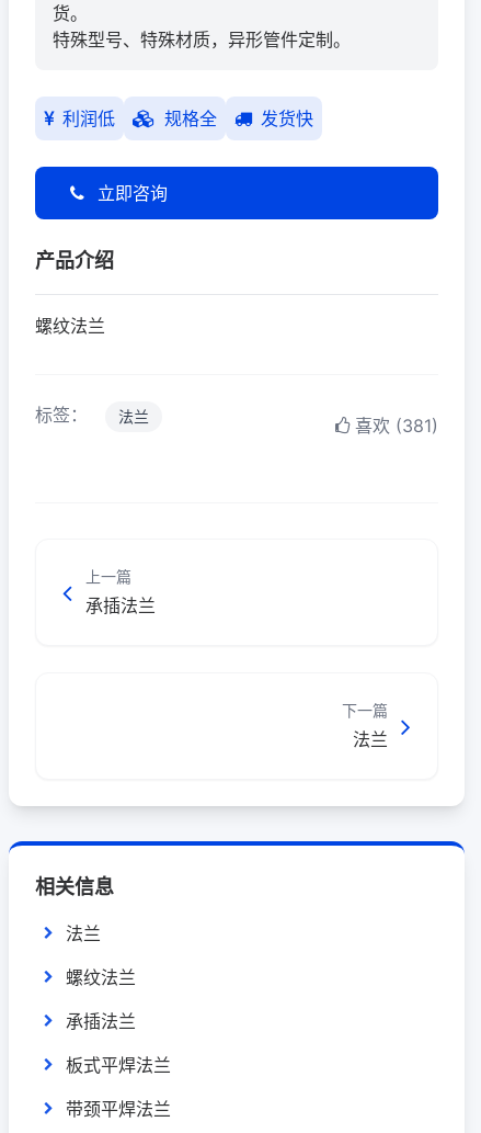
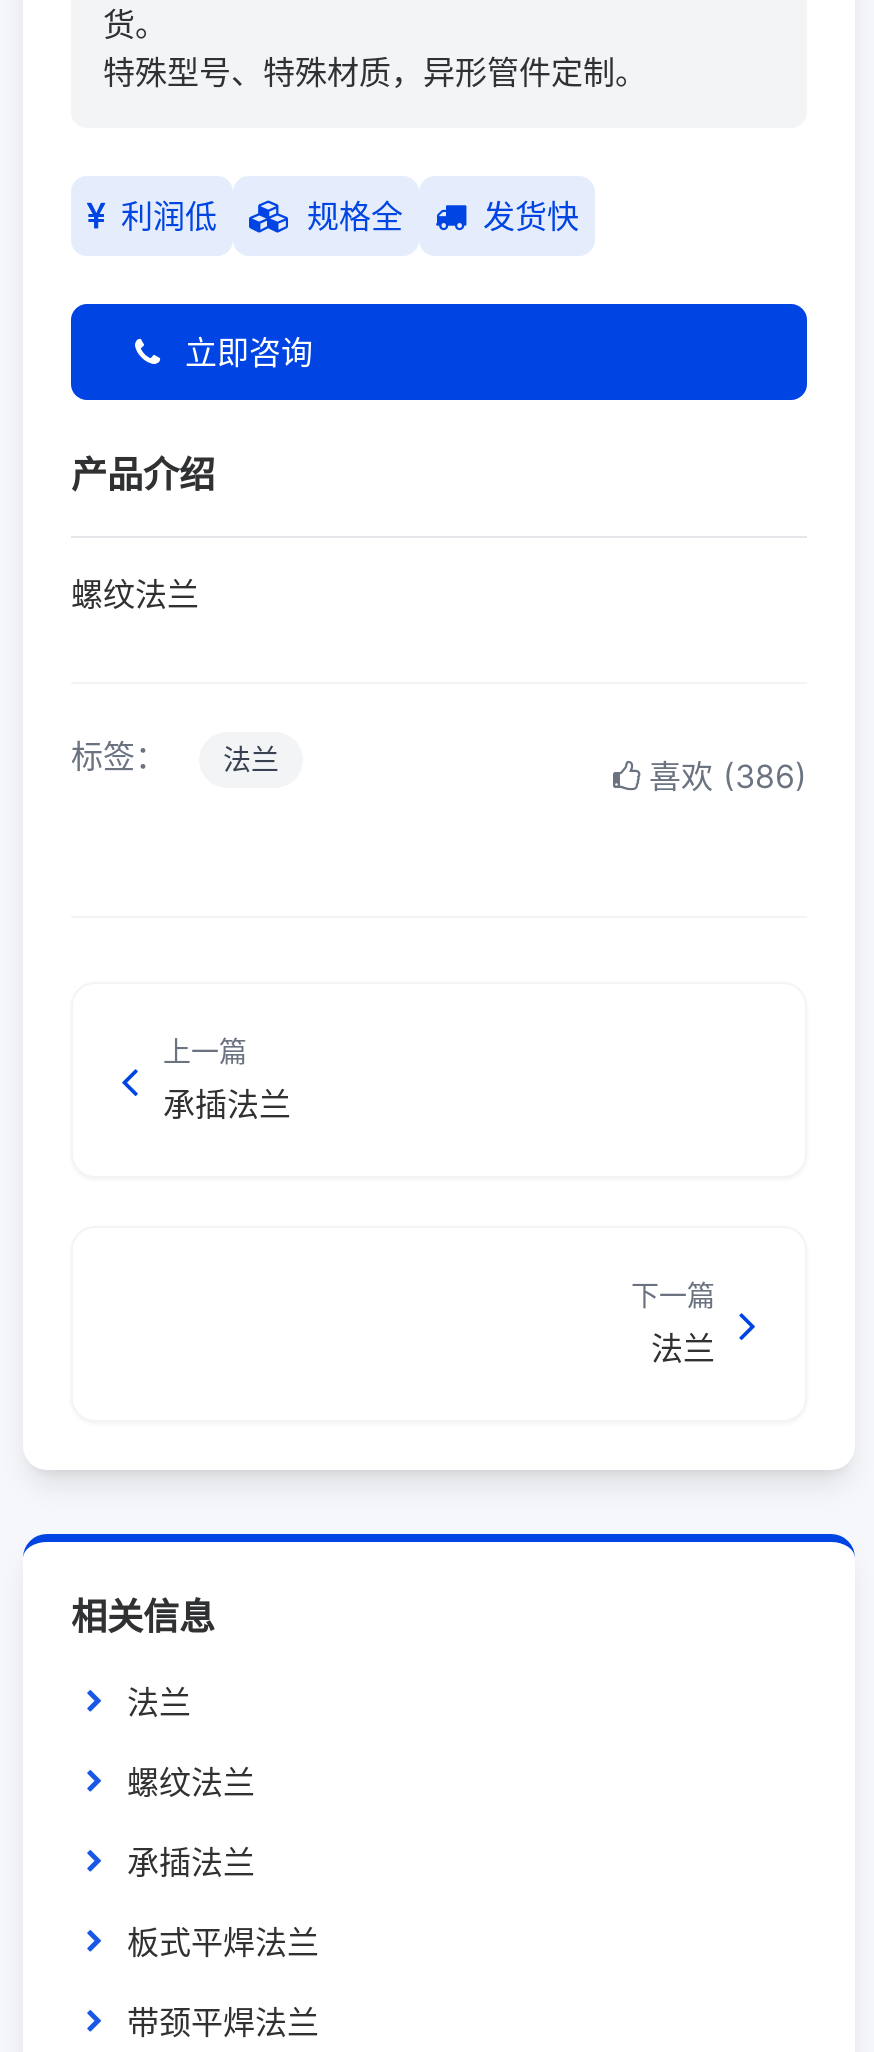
[355,415,438,437] 喜欢 (381) -> [649,756,807,796] 喜欢 (386)

